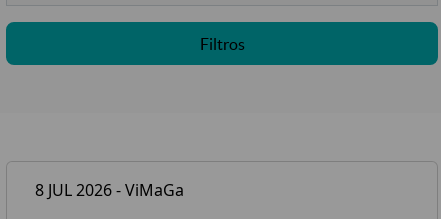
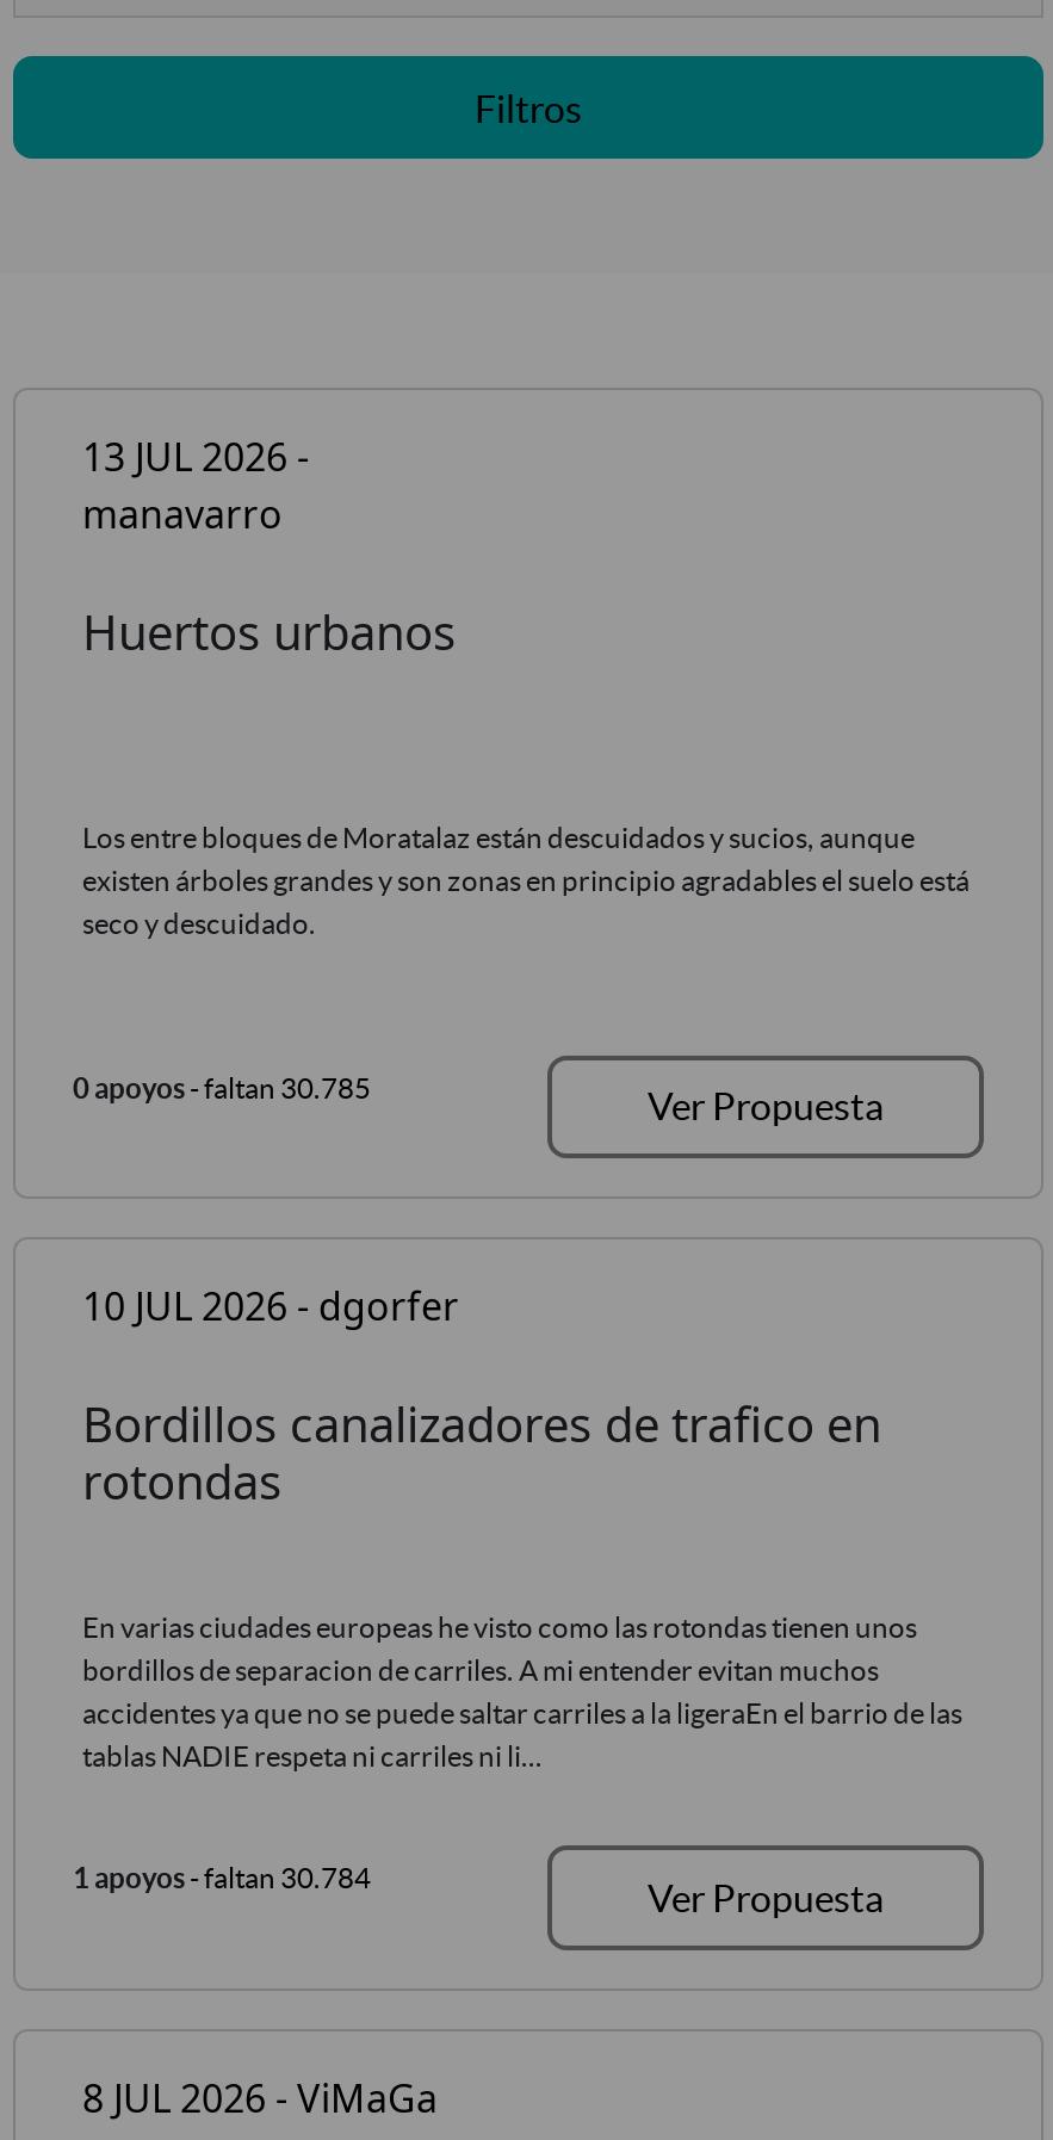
none -> [73,1072,884,1128] 0 apoyos - faltan 30.785 | Ver Propuesta
none -> [73,1863,884,1919] 1 apoyos - faltan 30.784 | Ver Propuesta
none -> [82,432,970,938] 13 JUL 2026 - | manavarro | Huertos urbanos | Los entre bloques de Moratalaz están descuidados y sucios, aunque | existen árboles grandes y son zonas en principio agradables el suelo está | seco y descuidado.
none -> [82,1280,962,1772] 10 JUL 2026 - dgorfer | Bordillos canalizadores de trafico en | rotondas | En varias ciudades europeas he visto como las rotondas tienen unos | bordillos de separacion de carriles. A mi entender evitan muchos | accidentes ya que no se puede saltar carriles a la ligeraEn el barrio de las | tablas NADIE respeta ni carriles ni li...

